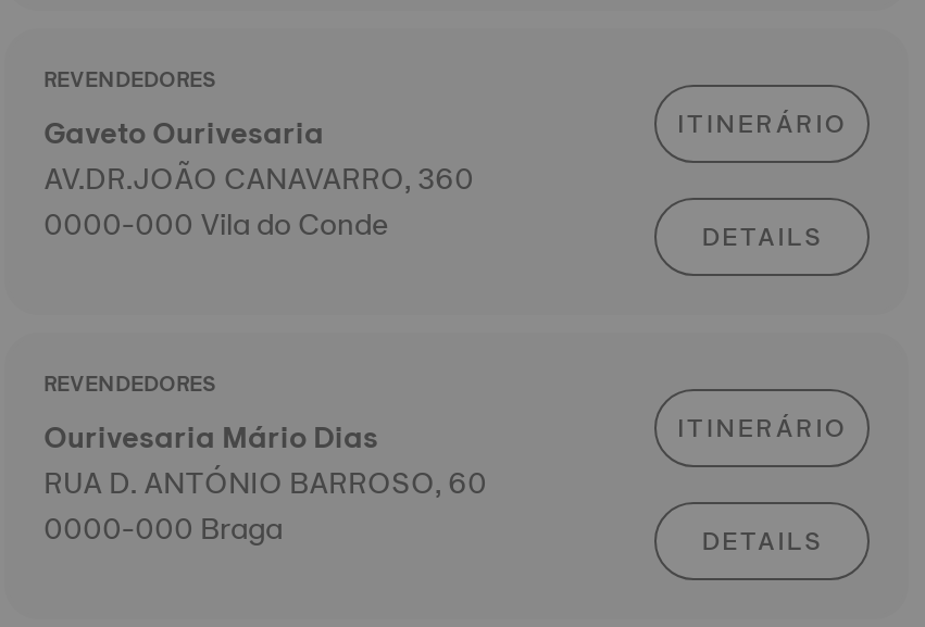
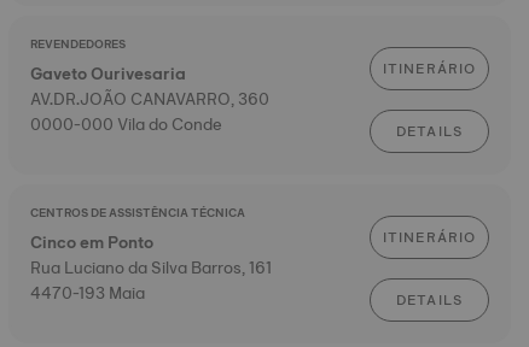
[43,365,487,554] REVENDEDORES | Ourivesaria Mário Dias | RUA D. ANTÓNIO BARROSO, 60 | 0000-000 Braga -> [30,202,272,307] CENTROS DE ASSISTÊNCIA TÉCNICA | Cinco em Ponto | Rua Luciano da Silva Barros, 161 | 4470-193 Maia

